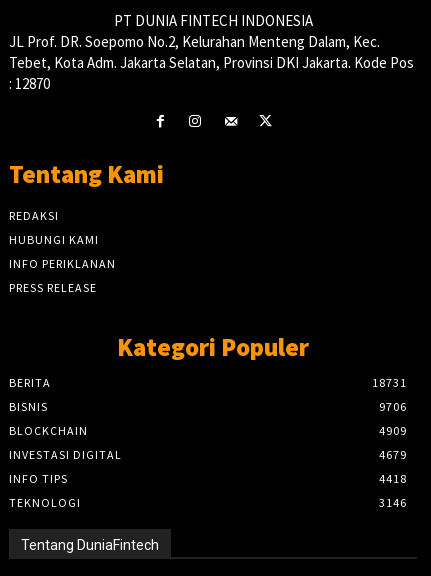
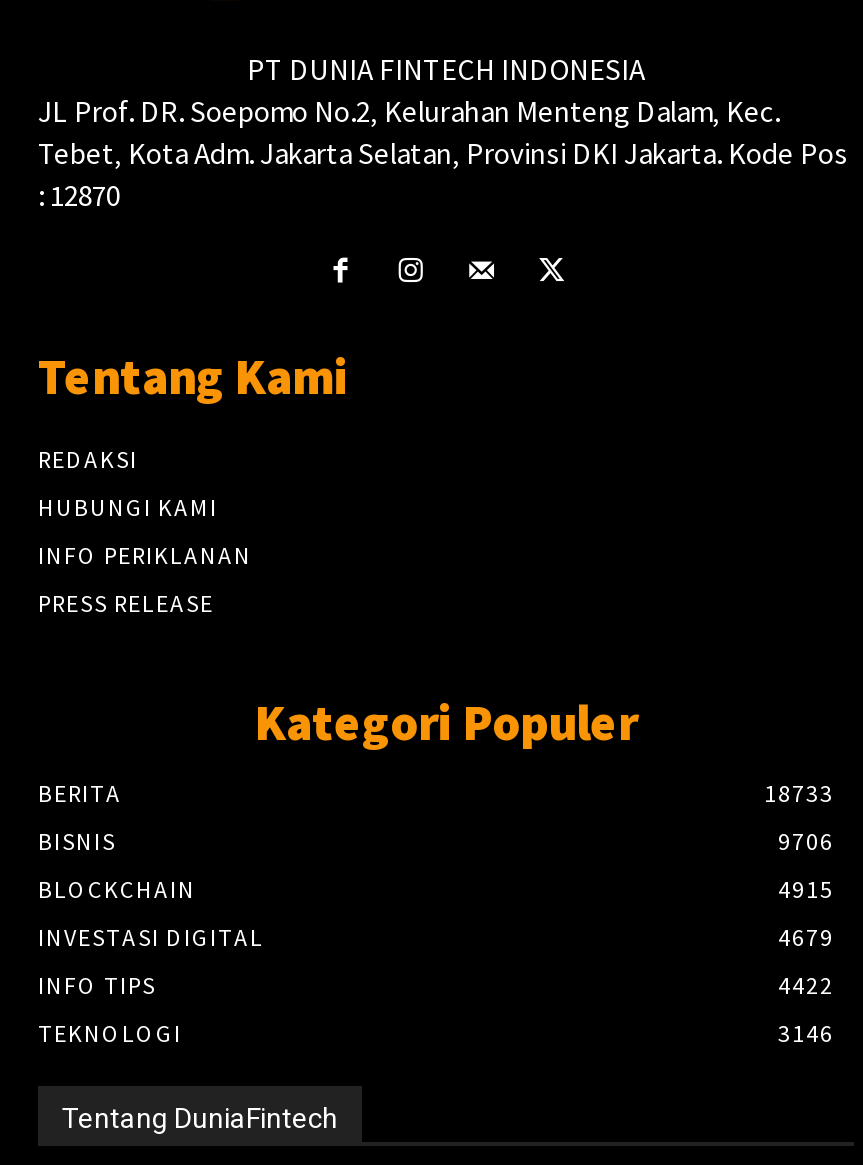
[372,375,407,390] 18731 -> [764,779,834,809] 18733
[379,423,407,438] 4909 -> [778,875,834,905] 4915
[379,471,407,486] 4418 -> [778,971,834,1001] 4422

